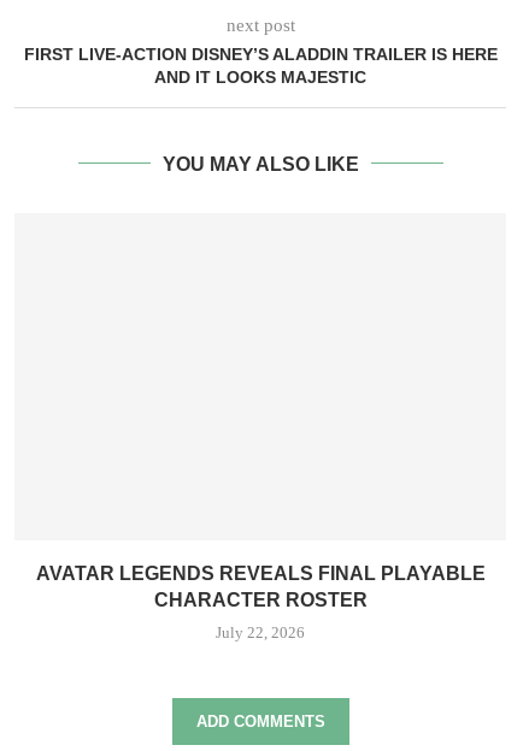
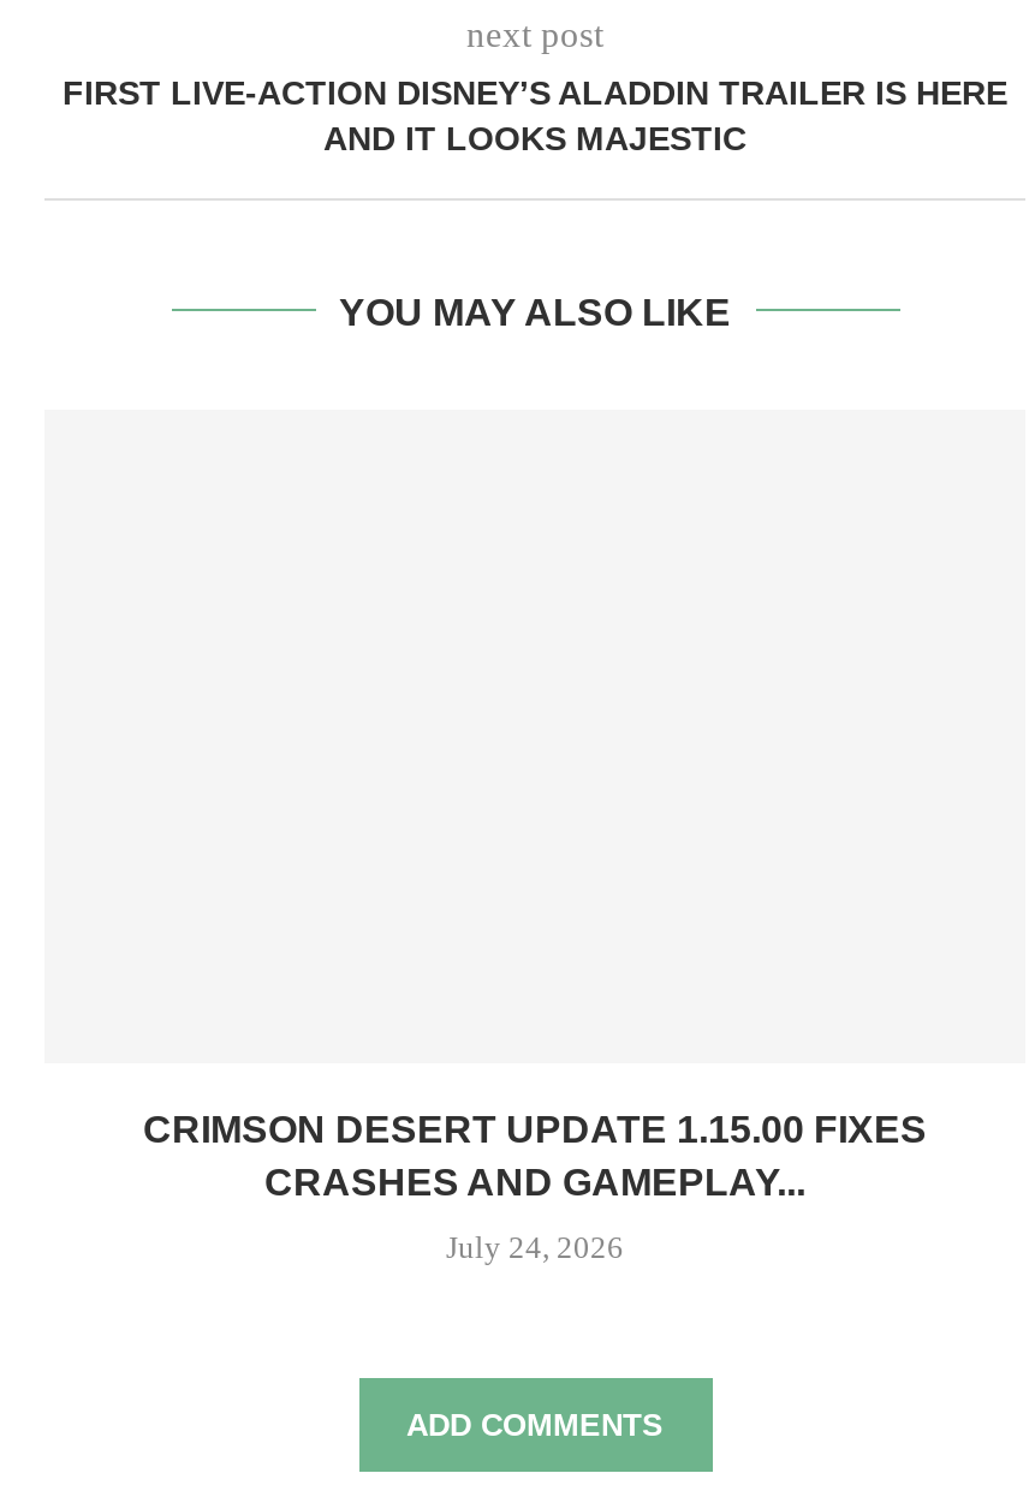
[36,563,485,610] AVATAR LEGENDS REVEALS FINAL PLAYABLE | CHARACTER ROSTER -> [143,1108,927,1202] CRIMSON DESERT UPDATE 1.15.00 FIXES | CRASHES AND GAMEPLAY...
[216,623,305,641] July 22, 2026 -> [446,1228,624,1264] July 24, 2026

